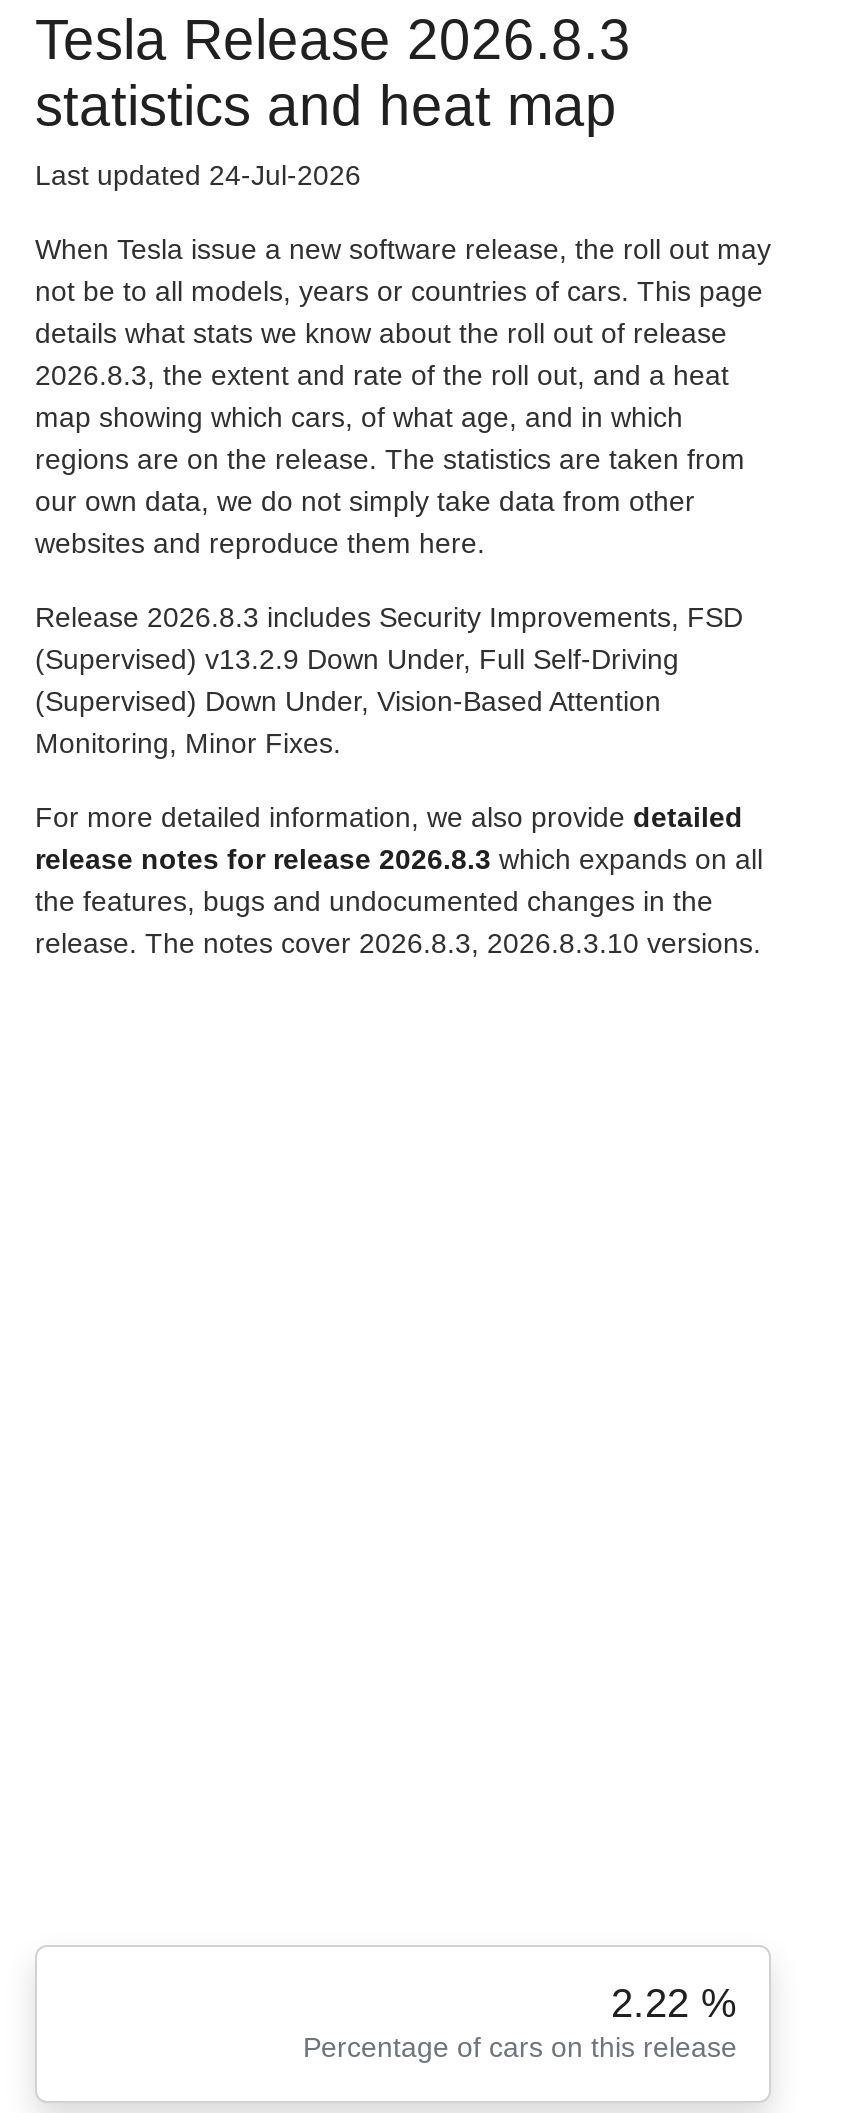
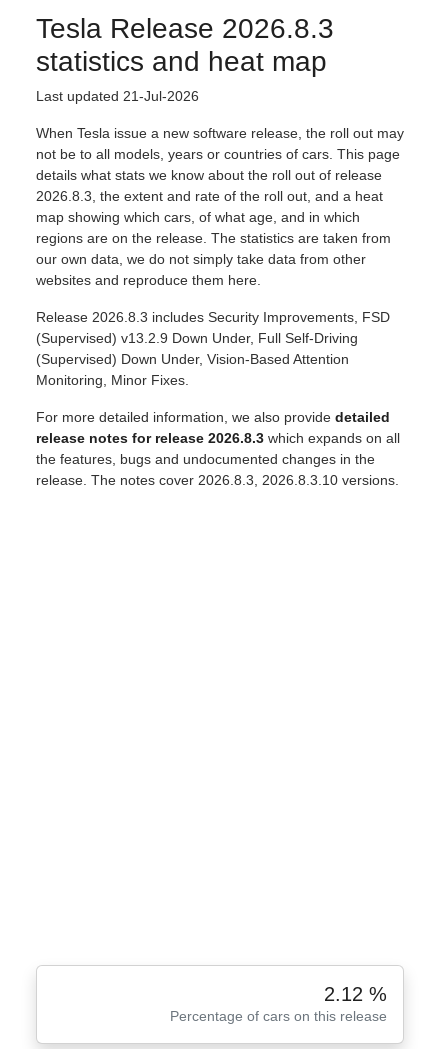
[35,159,361,191] Last updated 24-Jul-2026 -> [36,88,199,104] Last updated 21-Jul-2026
[611,1981,737,2025] 2.22 % -> [324,983,387,1005] 2.12 %

